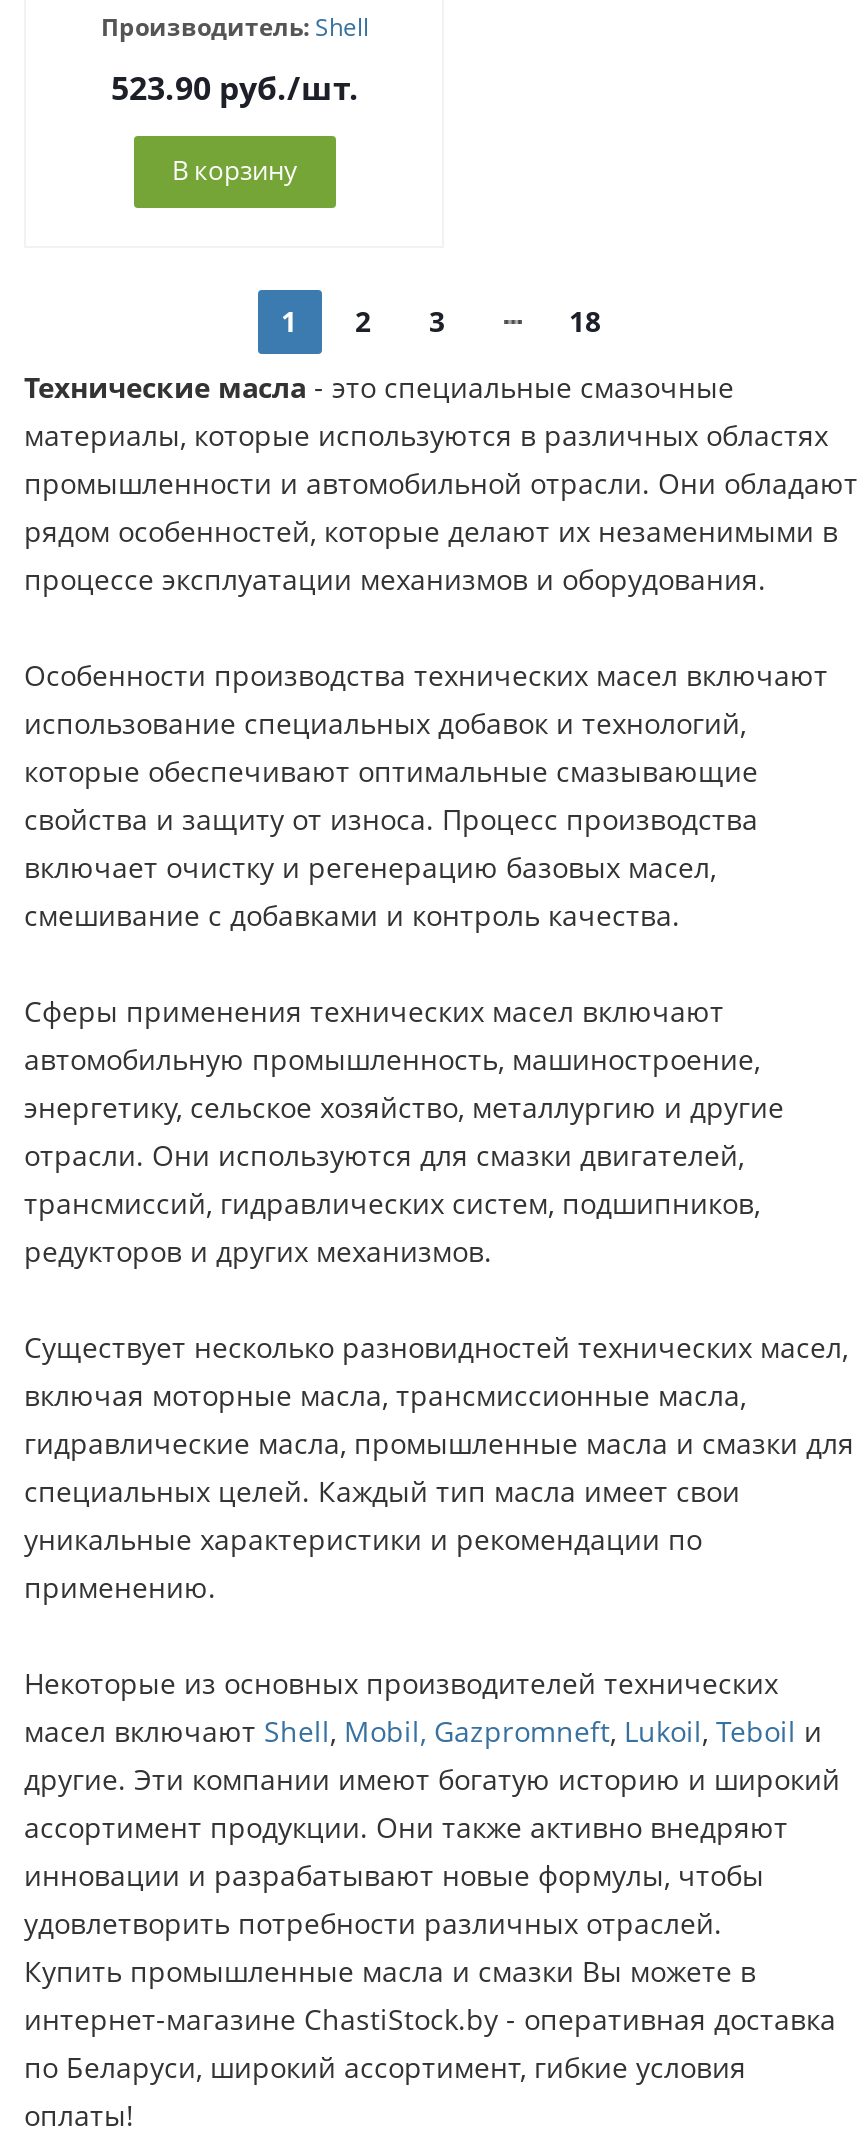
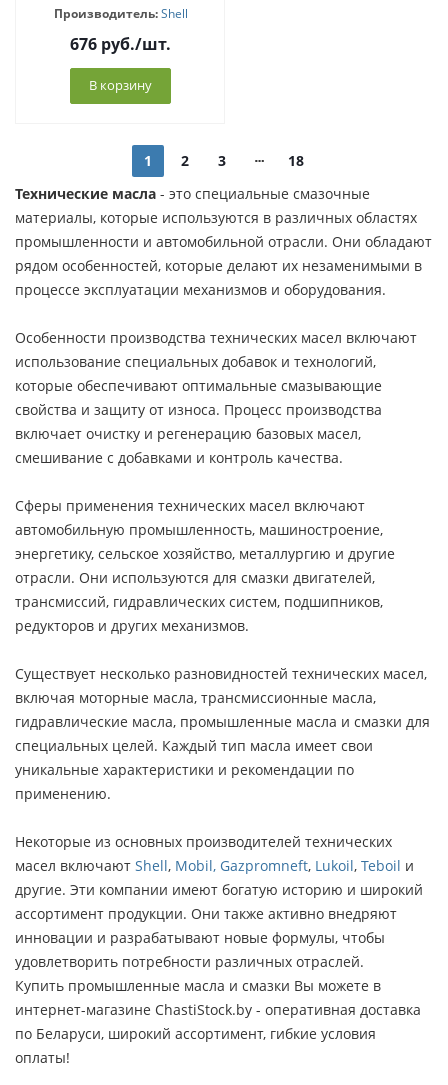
[111,66,359,110] 523.90 руб./шт. -> [70,33,171,55] 676 руб./шт.

